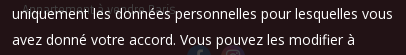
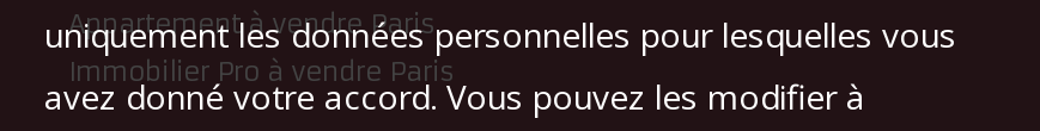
none -> [68,55,456,88] Immobilier Pro à vendre Paris

